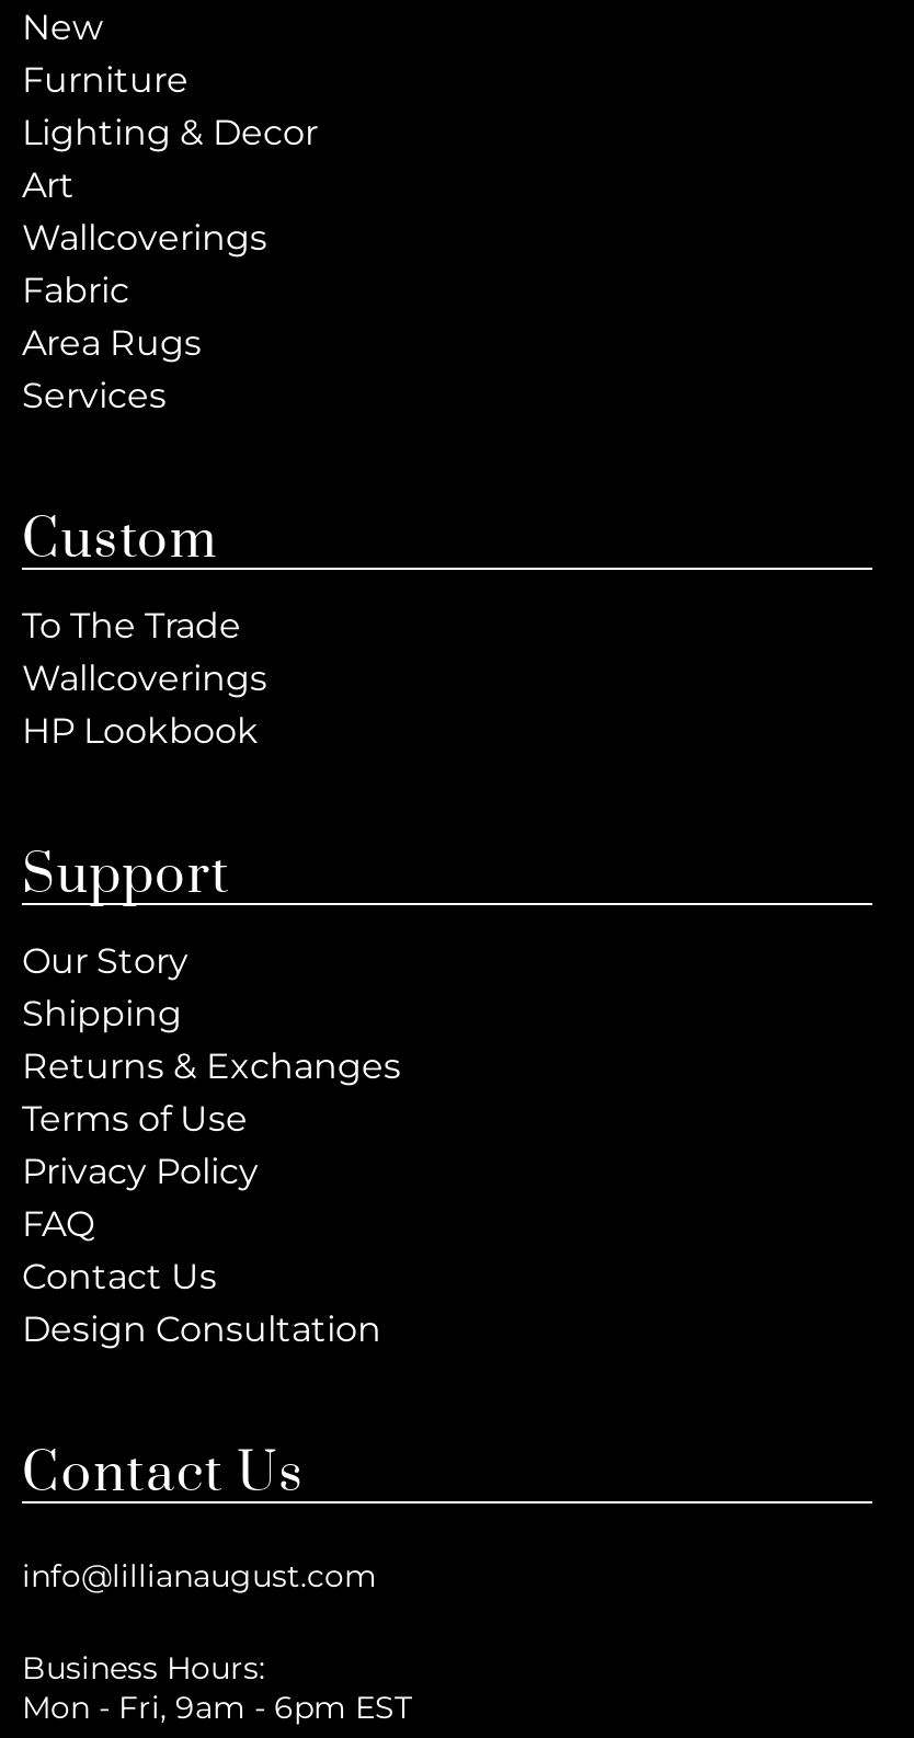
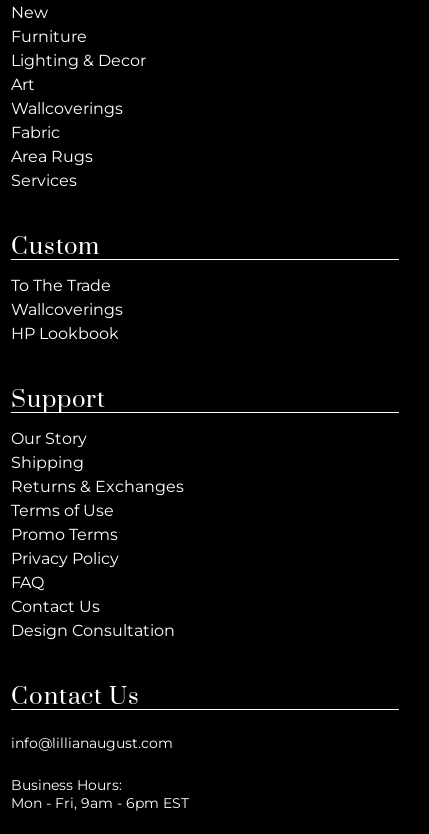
none -> [11,525,118,544] Promo Terms

